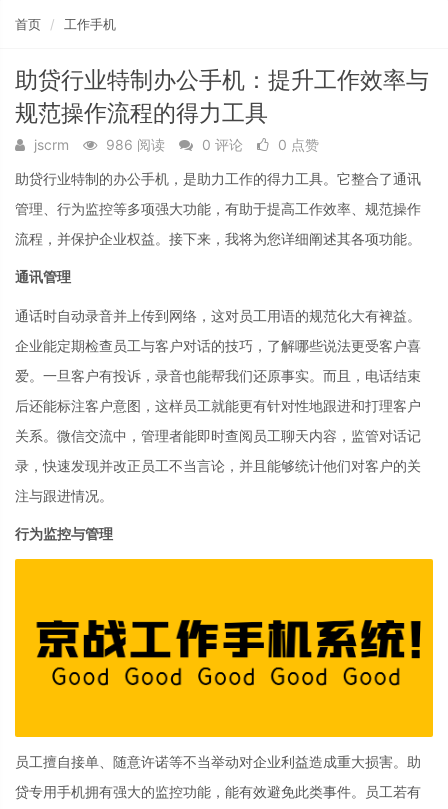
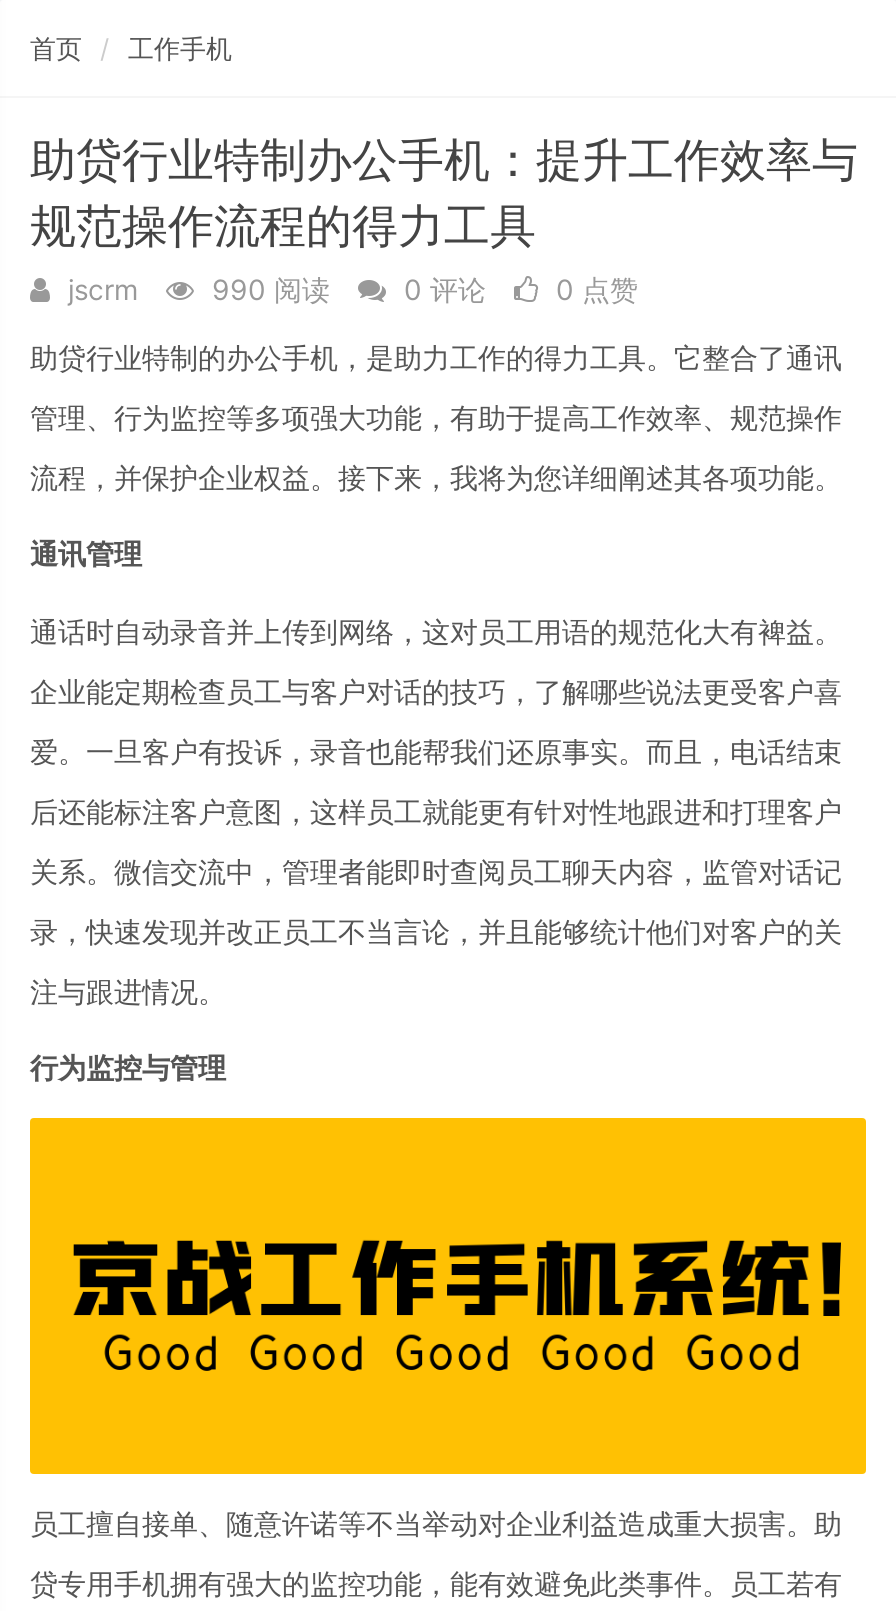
[30,136,319,153] jscrm 986 阅读 0 评论 0 点赞 -> [60,272,638,306] jscrm 990 阅读 0 评论 0 点赞

